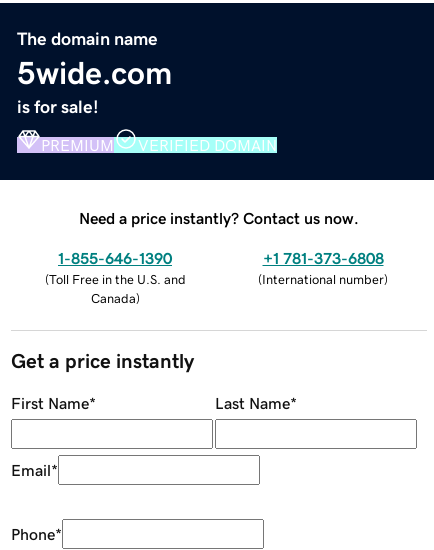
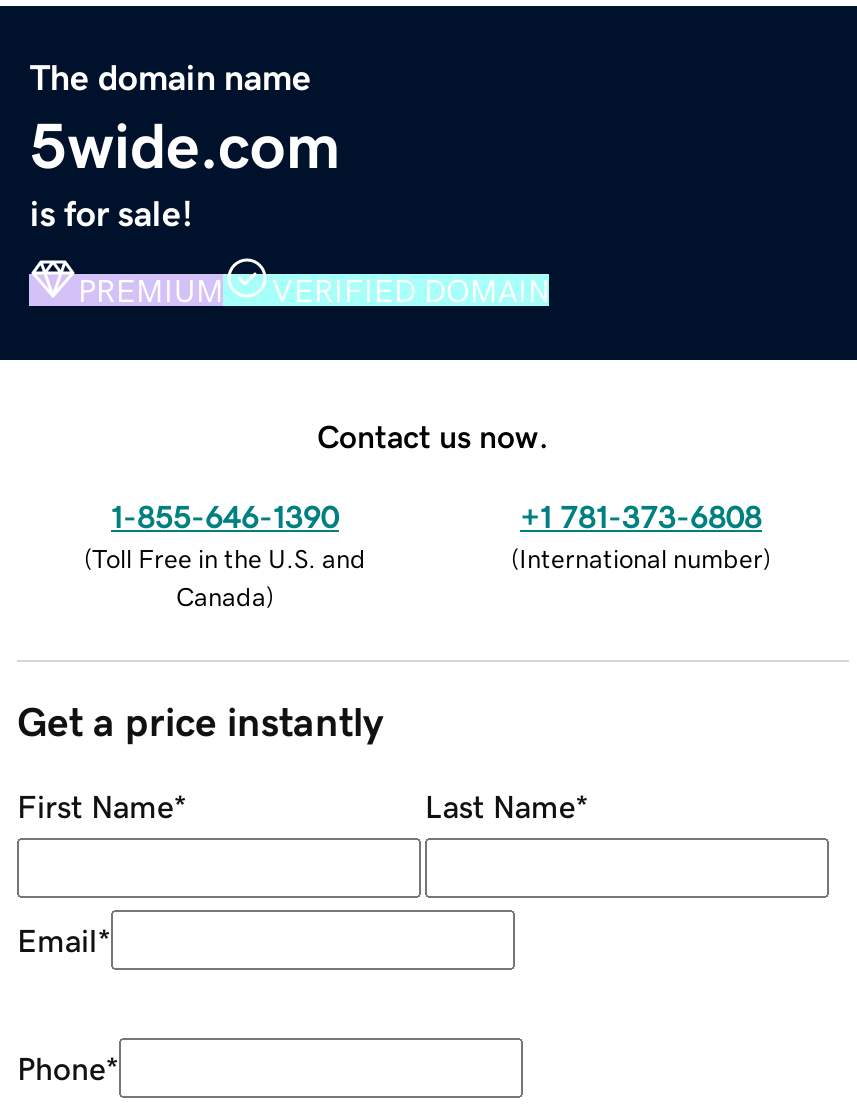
[79,210,359,226] Need a price instantly? Contact us now. -> [317,419,549,451] Contact us now.

